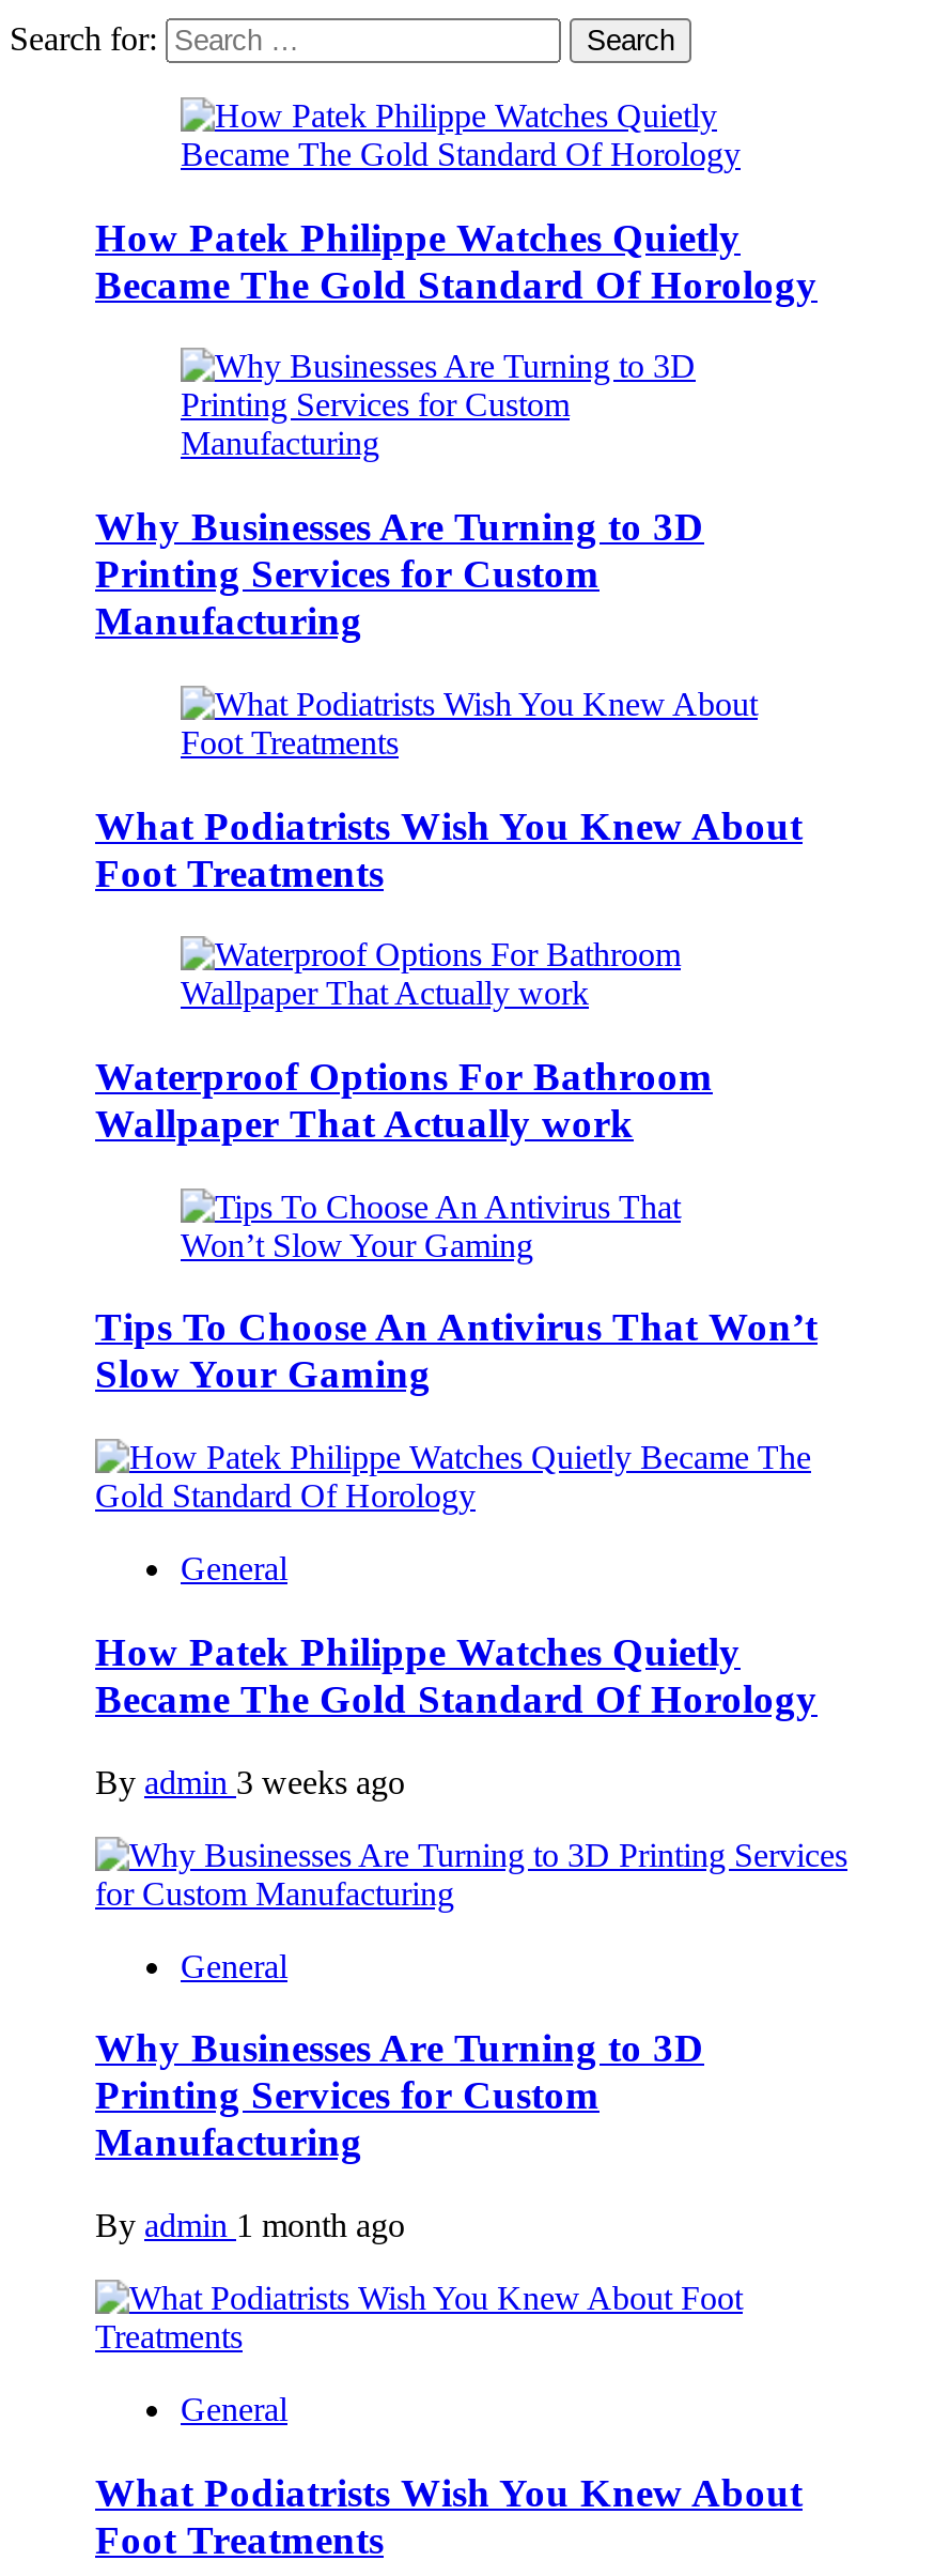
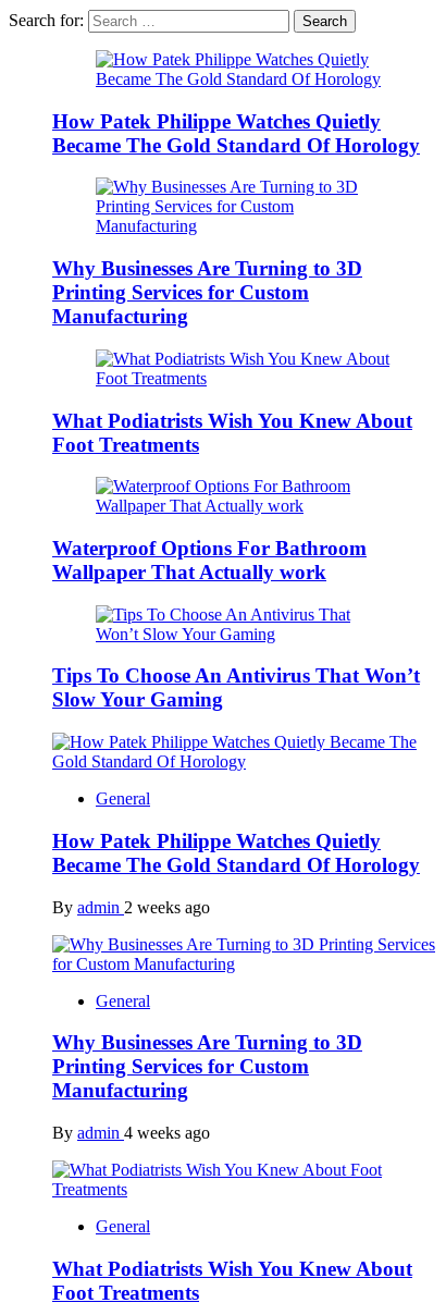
[95,1763,405,1800] By admin 3 weeks ago -> [52,898,210,916] By admin 2 weeks ago
[95,2207,405,2244] By admin 1 month ago -> [52,1124,210,1142] By admin 4 weeks ago

